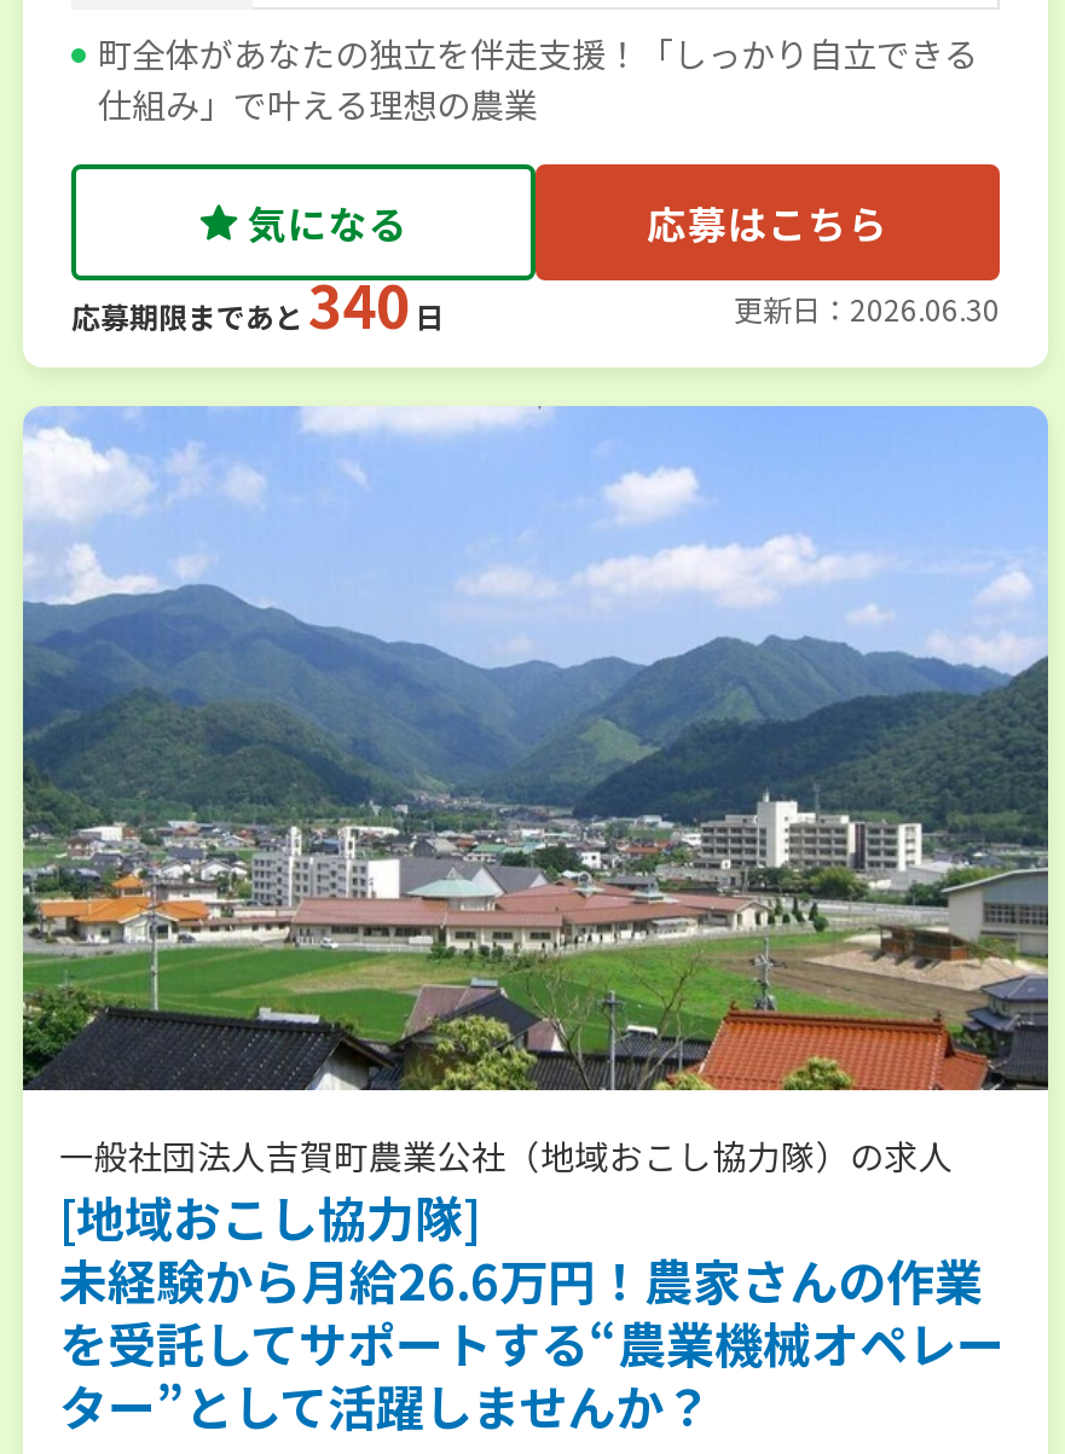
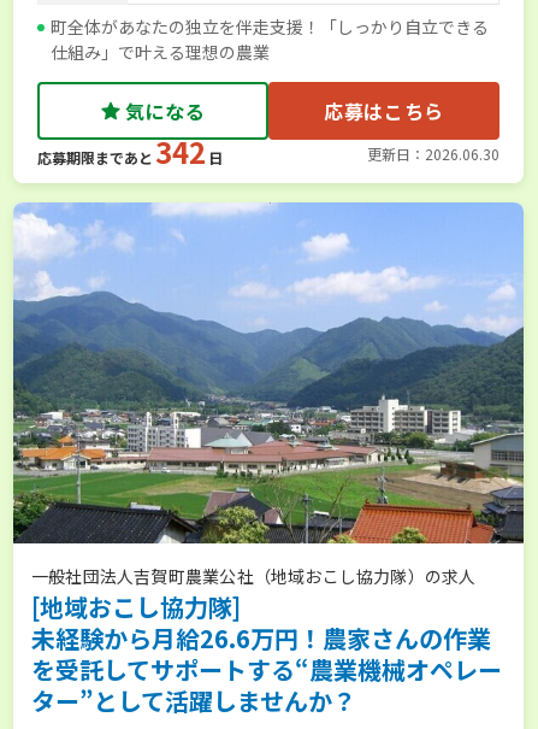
[71,262,444,346] 応募期限まであと 340 日 -> [37,130,223,173] 応募期限まであと 342 日

